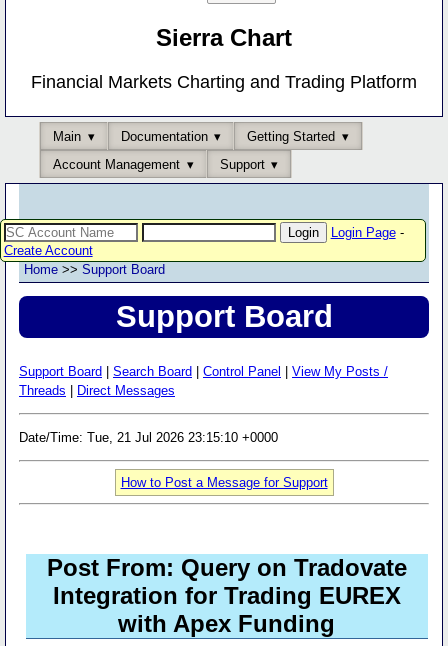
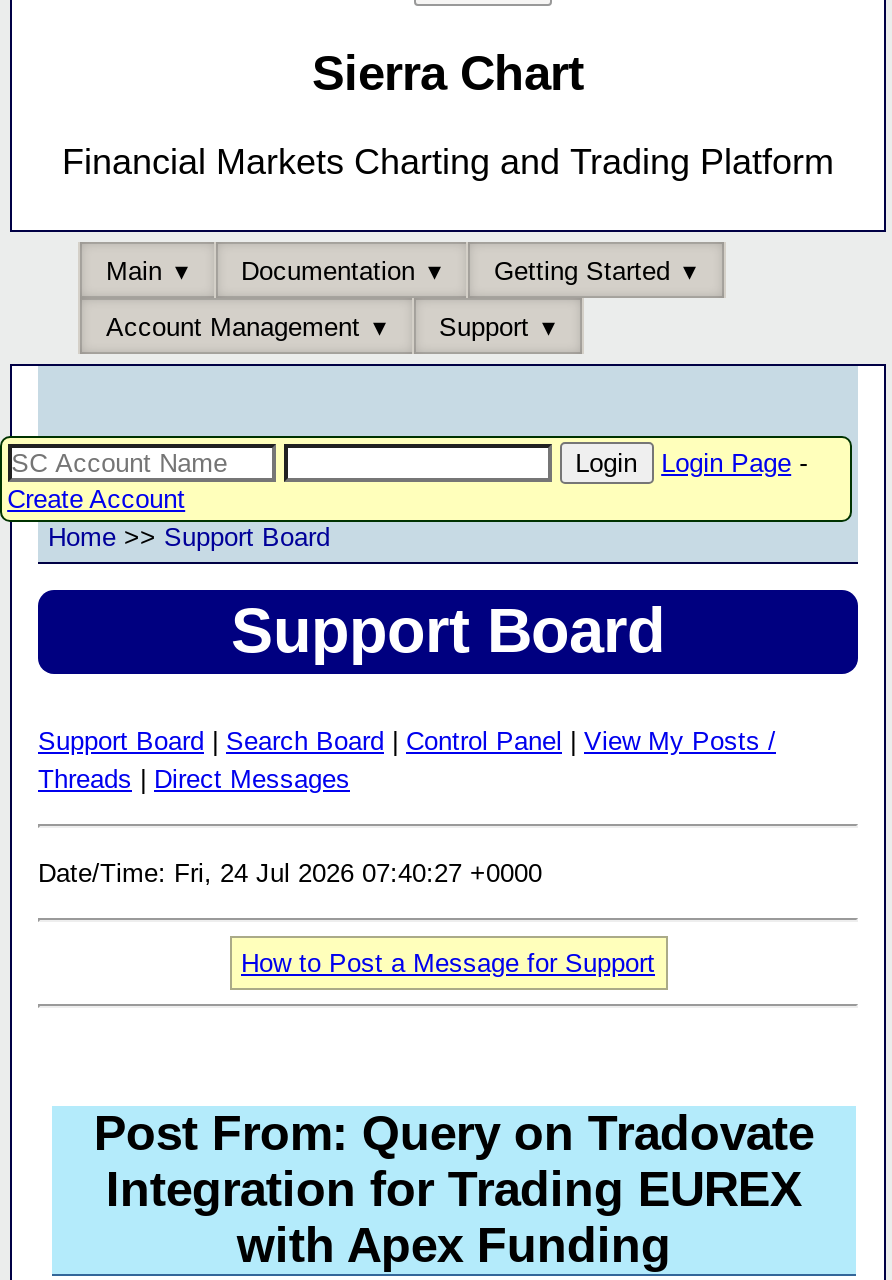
[19,430,278,445] Date/Time: Tue, 21 Jul 2026 23:15:10 +0000 -> [38,858,542,888] Date/Time: Fri, 24 Jul 2026 07:40:27 +0000

